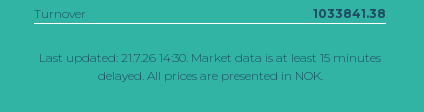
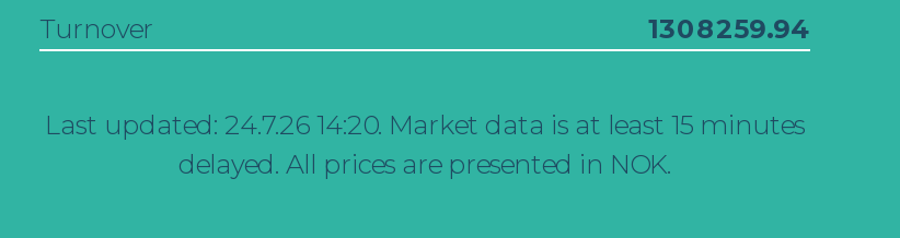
[313,6,386,21] 1033841.38 -> [648,11,810,44] 1308259.94
[39,50,381,65] Last updated: 21.7.26 14:30. Market data is at least 15 minutes -> [45,107,805,140] Last updated: 24.7.26 14:20. Market data is at least 15 minutes

